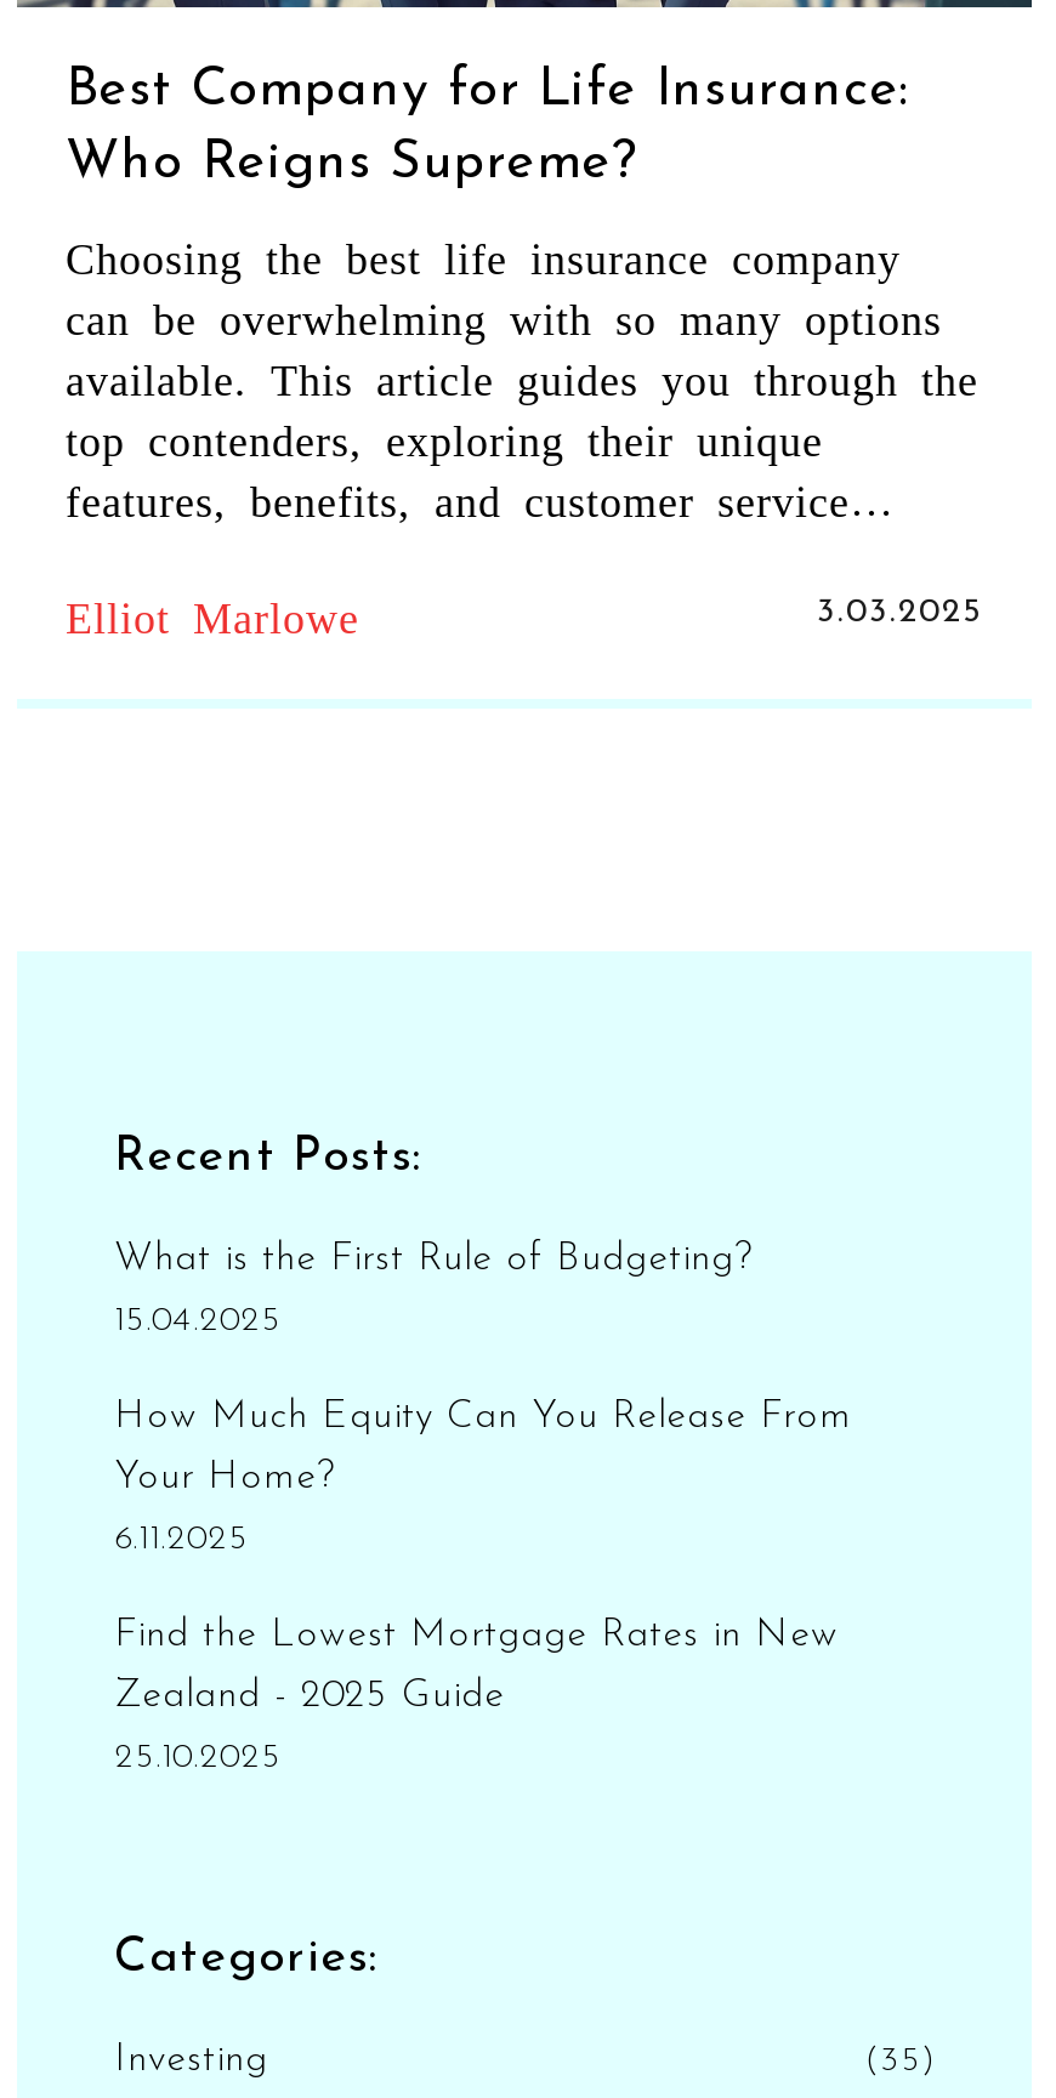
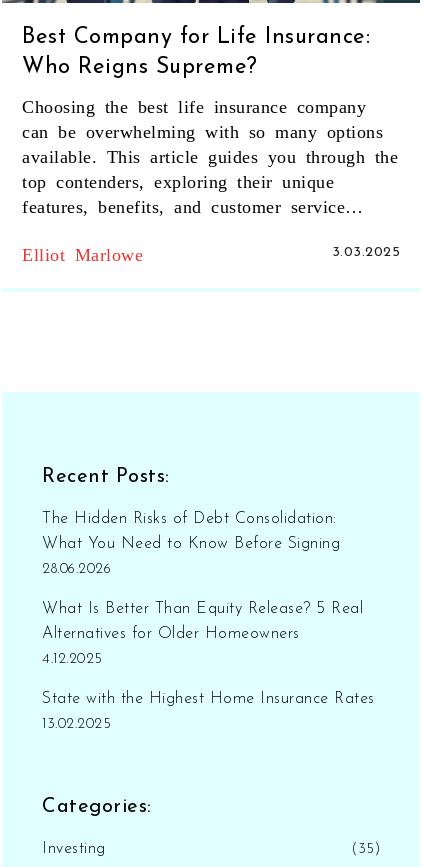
[114,1240,753,1278] What is the First Rule of Budgeting? -> [42,511,336,527] The Hidden Risks of Debt Consolidation:
[114,1303,282,1339] 15.04.2025 -> [42,536,340,552] What You Need to Know Before Signing
[114,1397,852,1436] How Much Equity Can You Release From -> [42,562,111,577] 28.06.2026
[114,1458,335,1497] Your Home? -> [42,601,363,617] What Is Better Than Equity Release? 5 Real
[114,1521,249,1558] 6.11.2025 -> [42,626,299,642] Alternatives for Older Homeowners
[114,1616,839,1655] Find the Lowest Mortgage Rates in New -> [42,652,102,667] 4.12.2025
[114,1676,505,1715] Zealand - 2025 Guide -> [42,691,374,707] State with the Highest Home Insurance Rates
[114,1740,282,1776] 25.10.2025 -> [42,717,111,732] 13.02.2025

